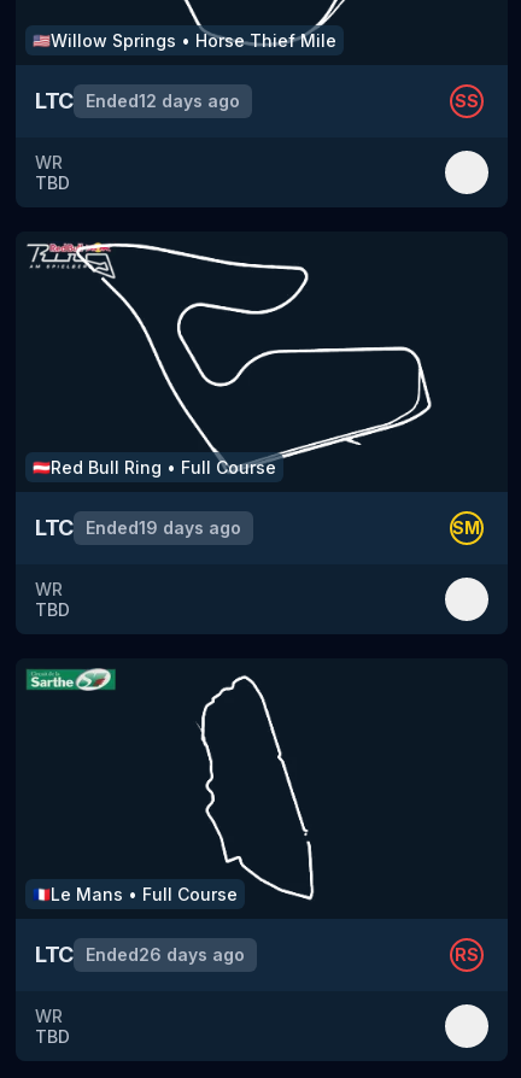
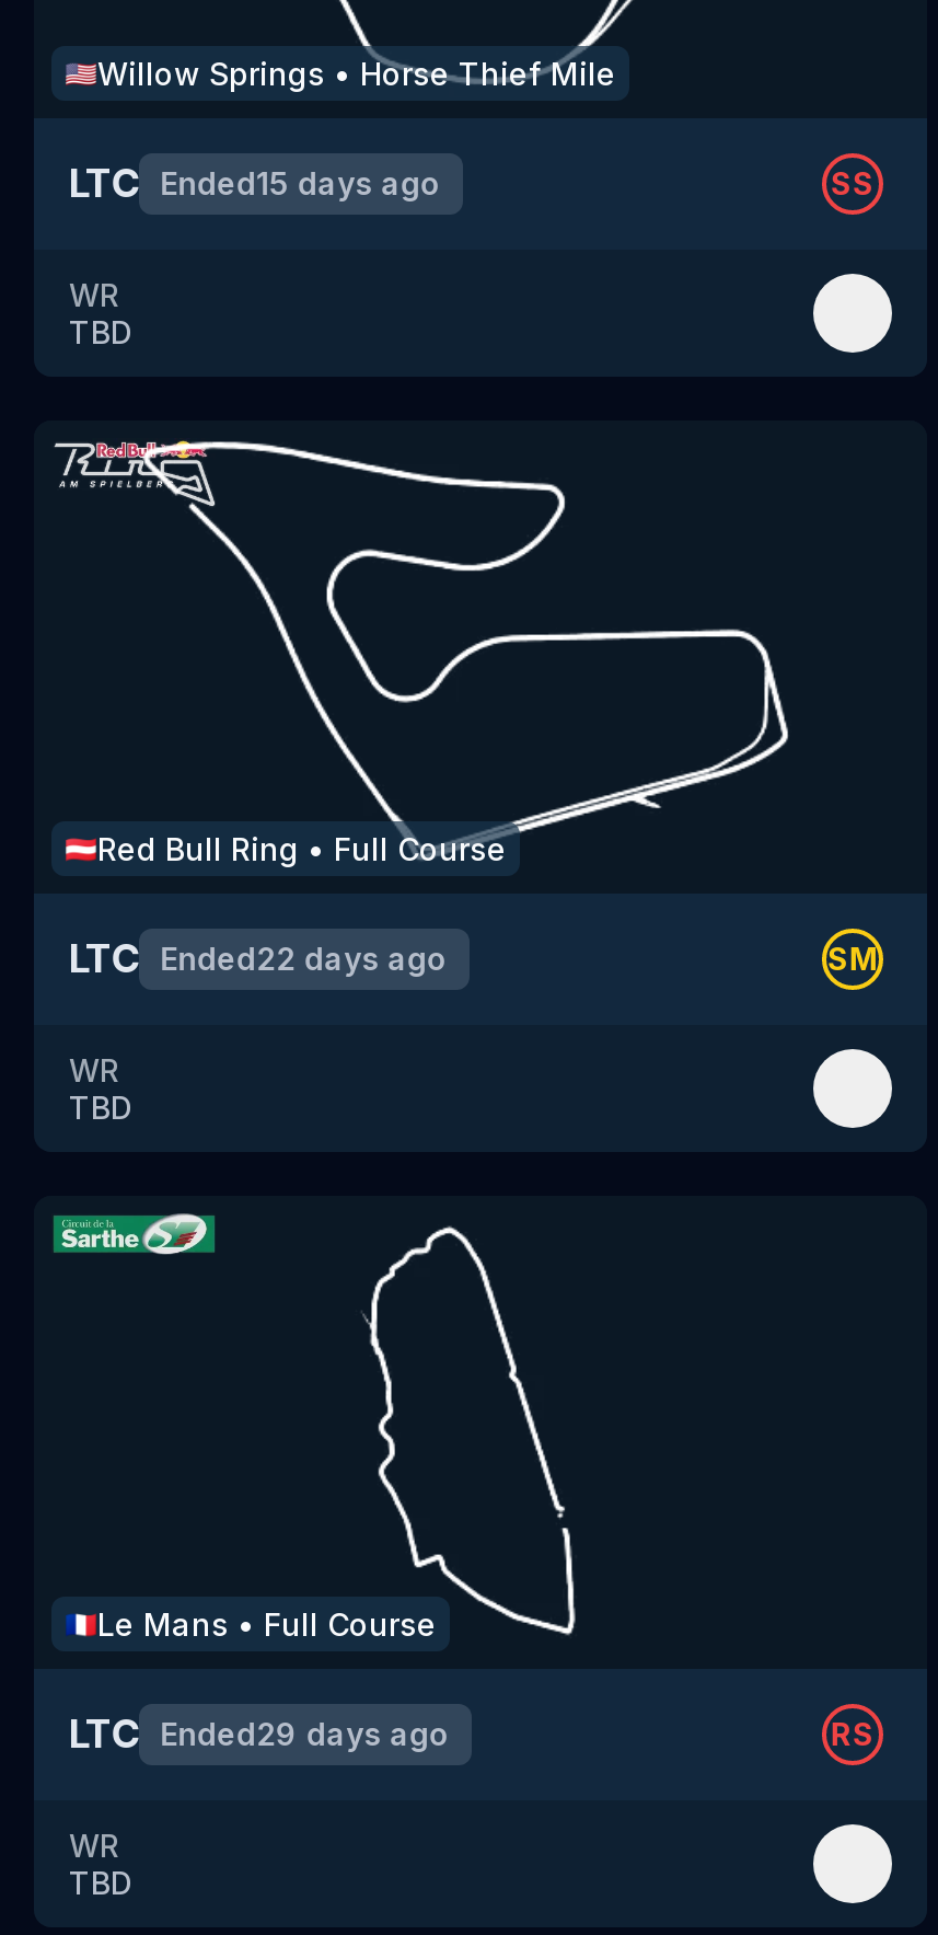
[35,87,240,113] LTC Ended12 days ago -> [69,159,440,205] LTC Ended15 days ago
[35,515,241,540] LTC Ended19 days ago -> [69,935,447,981] LTC Ended22 days ago
[35,942,244,967] LTC Ended26 days ago -> [69,1710,449,1756] LTC Ended29 days ago

